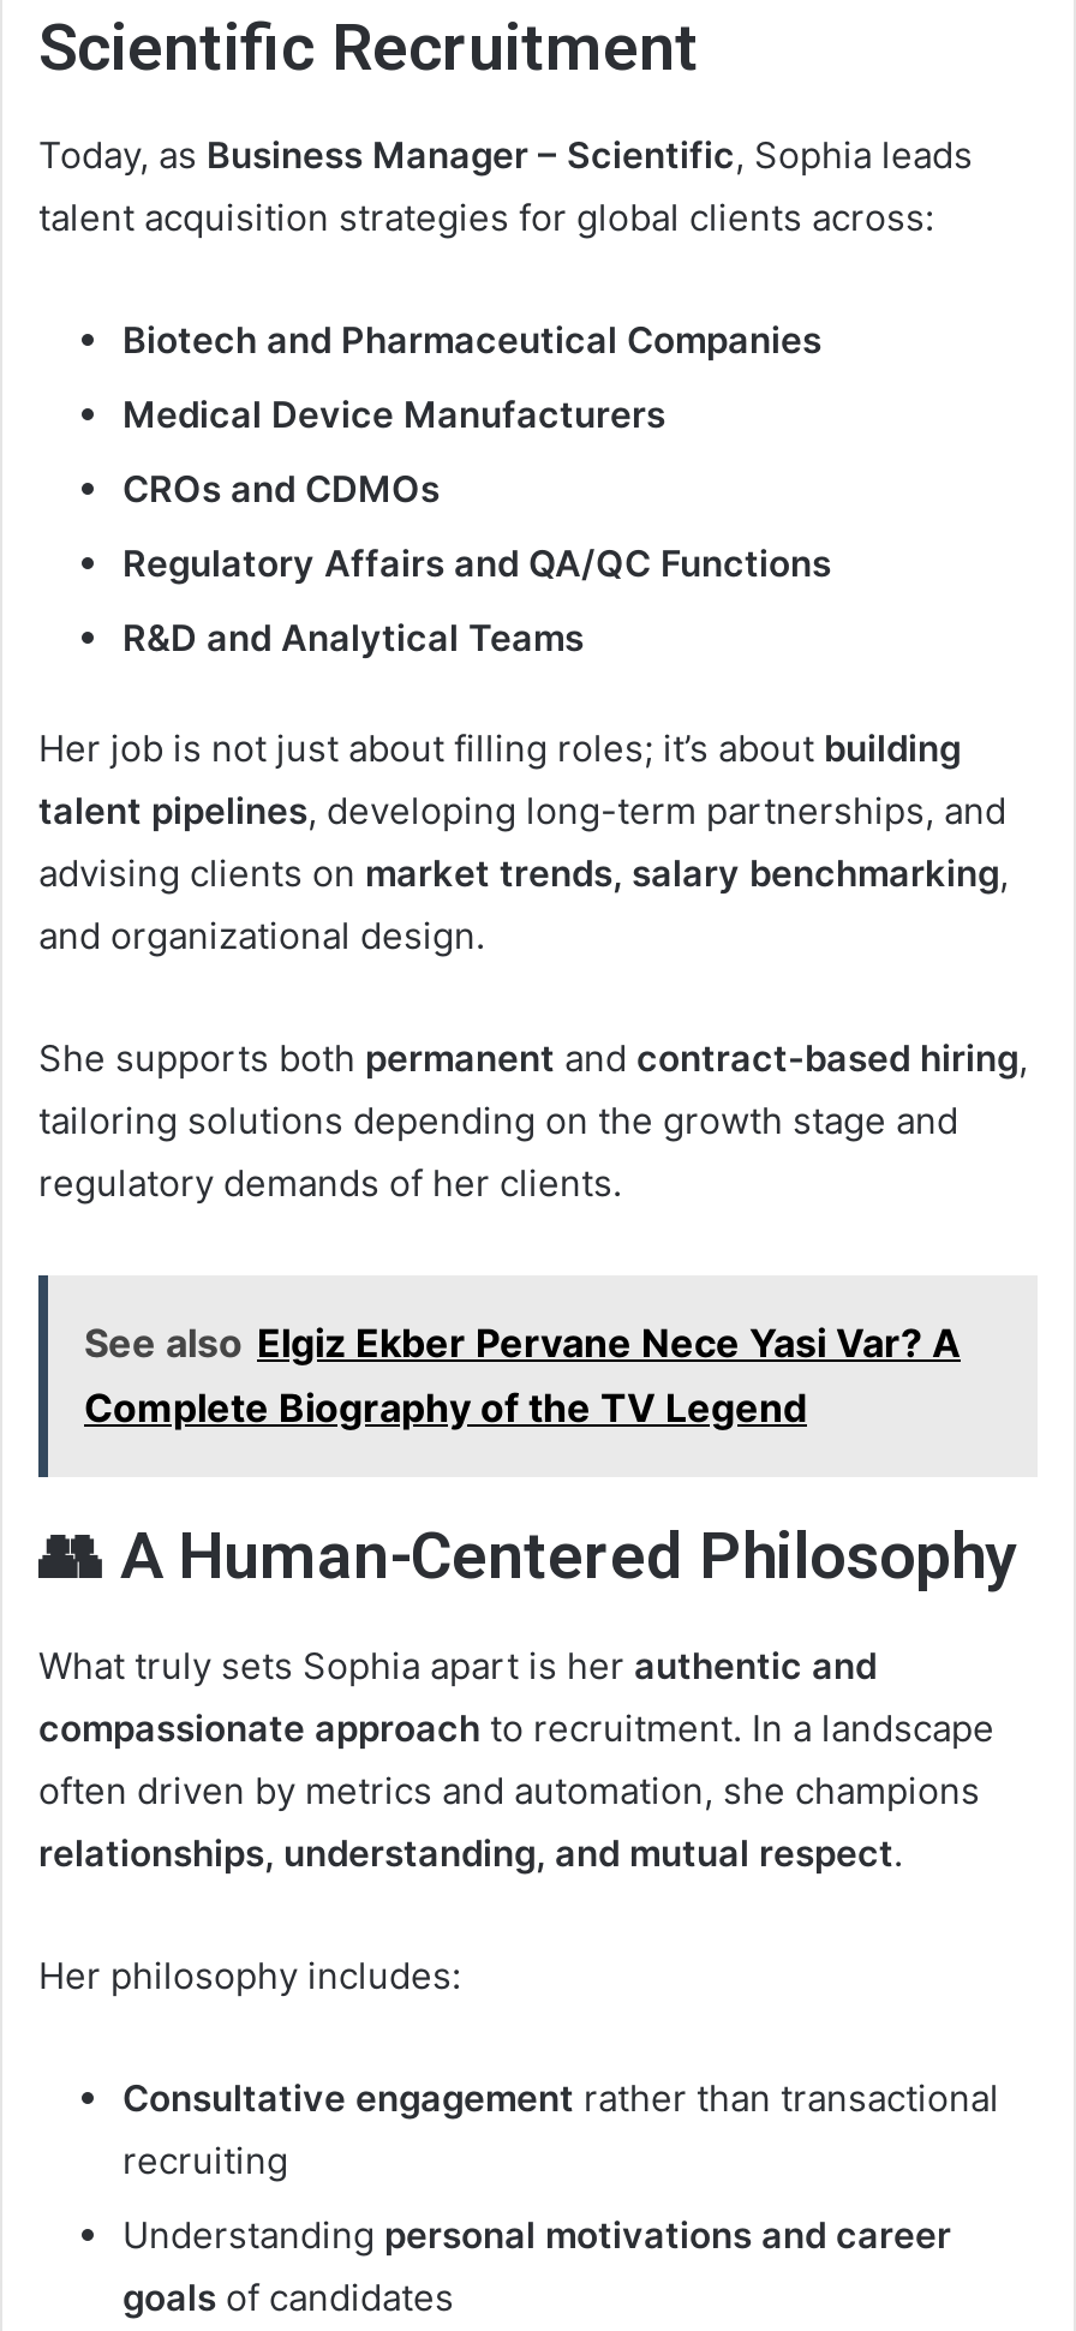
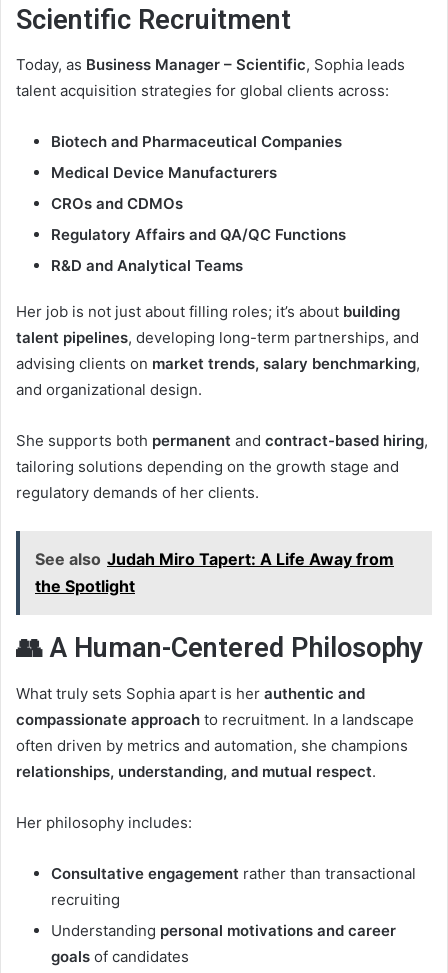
[84,1319,961,1432] See also Elgiz Ekber Pervane Nece Yasi Var? A | Complete Biography of the TV Legend -> [35,549,394,596] See also Judah Miro Tapert: A Life Away from | the Spotlight

